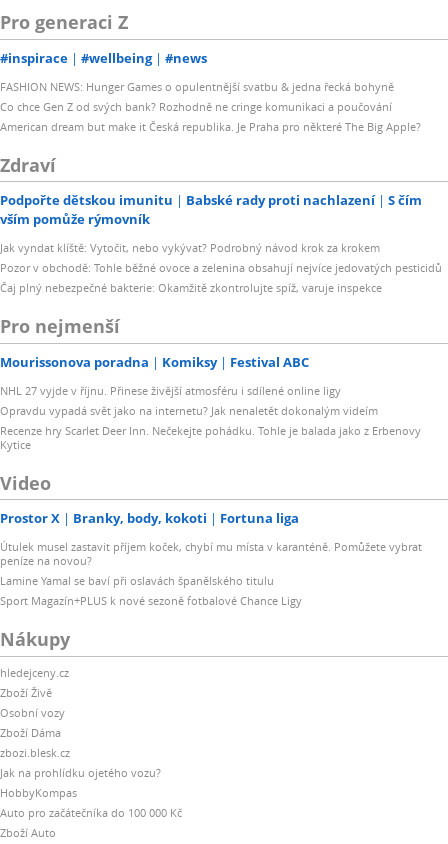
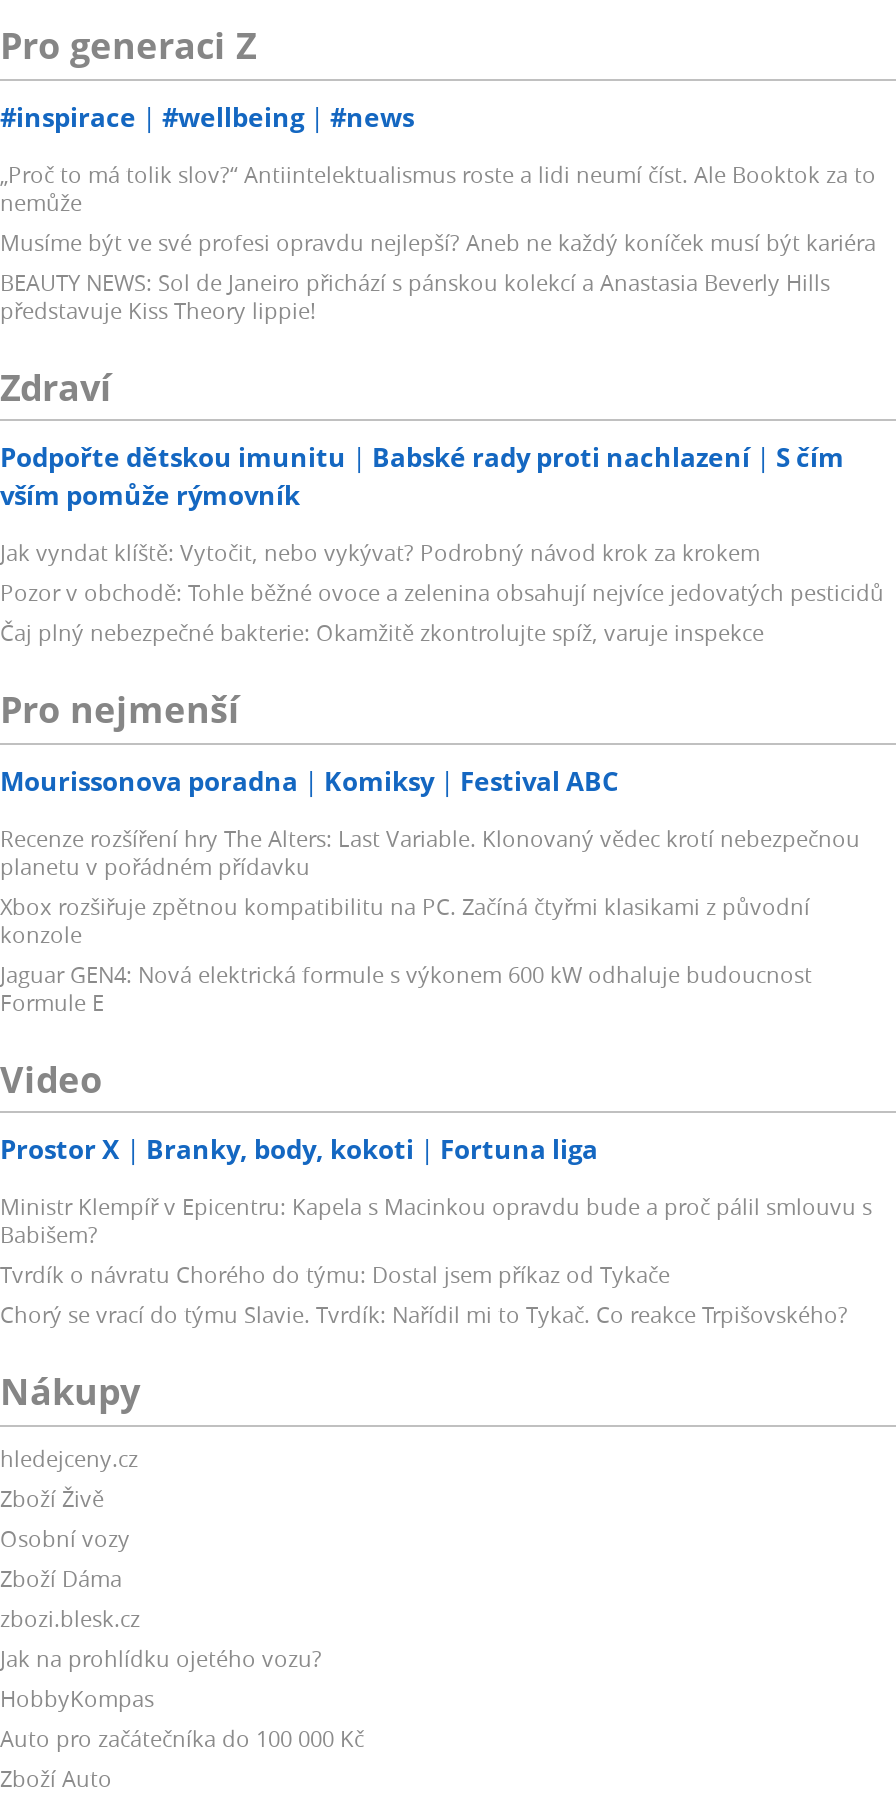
[0,79,421,134] FASHION NEWS: Hunger Games o opulentnější svatbu & jedna řecká bohyně | Co chce Gen Z od svých bank? Rozhodně ne cringe komunikaci a poučování | American dream but make it Česká republika. Je Praha pro některé The Big Apple? -> [0,159,876,325] „Proč to má tolik slov?“ Antiintelektualismus roste a lidi neumí číst. Ale Booktok za to | nemůže | Musíme být ve své profesi opravdu nejlepší? Aneb ne každý koníček musí být kariéra | BEAUTY NEWS: Sol de Janeiro přichází s pánskou kolekcí a Anastasia Beverly Hills | představuje Kiss Theory lippie!
[0,383,421,452] NHL 27 vyjde v říjnu. Přinese živější atmosféru i sdílené online ligy | Opravdu vypadá svět jako na internetu? Jak nenaletět dokonalým videím | Recenze hry Scarlet Deer Inn. Nečekejte pohádku. Tohle je balada jako z Erbenovy | Kytice -> [0,823,860,1017] Recenze rozšíření hry The Alters: Last Variable. Klonovaný vědec krotí nebezpečnou | planetu v pořádném přídavku | Xbox rozšiřuje zpětnou kompatibilitu na PC. Začíná čtyřmi klasikami z původní | konzole | Jaguar GEN4: Nová elektrická formule s výkonem 600 kW odhaluje budoucnost | Formule E
[0,539,422,608] Útulek musel zastavit příjem koček, chybí mu místa v karanténě. Pomůžete vybrat | peníze na novou? | Lamine Yamal se baví při oslavách španělského titulu | Sport Magazín+PLUS k nové sezoně fotbalové Chance Ligy -> [0,1192,872,1330] Ministr Klempíř v Epicentru: Kapela s Macinkou opravdu bude a proč pálil smlouvu s | Babišem? | Tvrdík o návratu Chorého do týmu: Dostal jsem příkaz od Tykače | Chorý se vrací do týmu Slavie. Tvrdík: Nařídil mi to Tykač. Co reakce Trpišovského?

